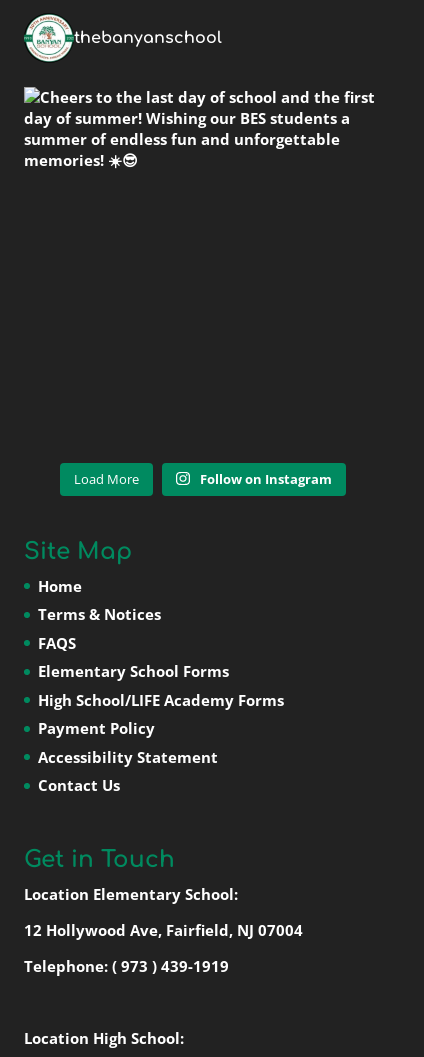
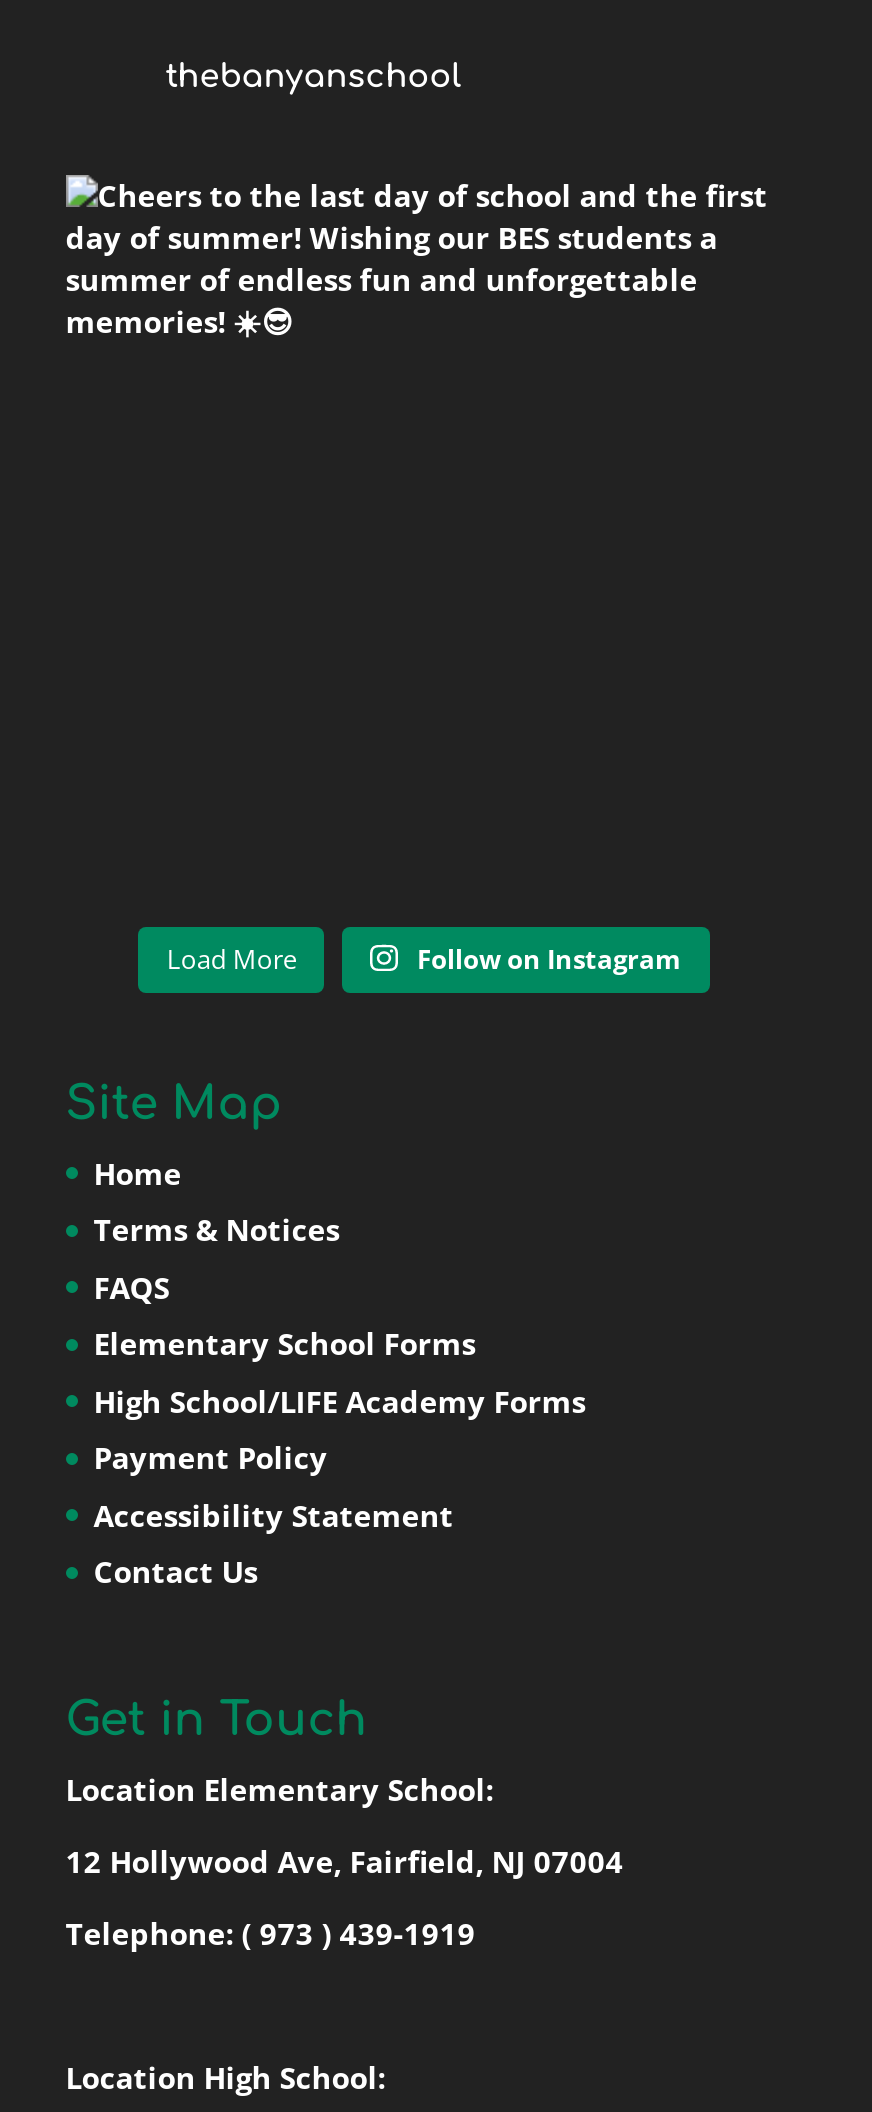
[23,13,71,63] [image] -> none

